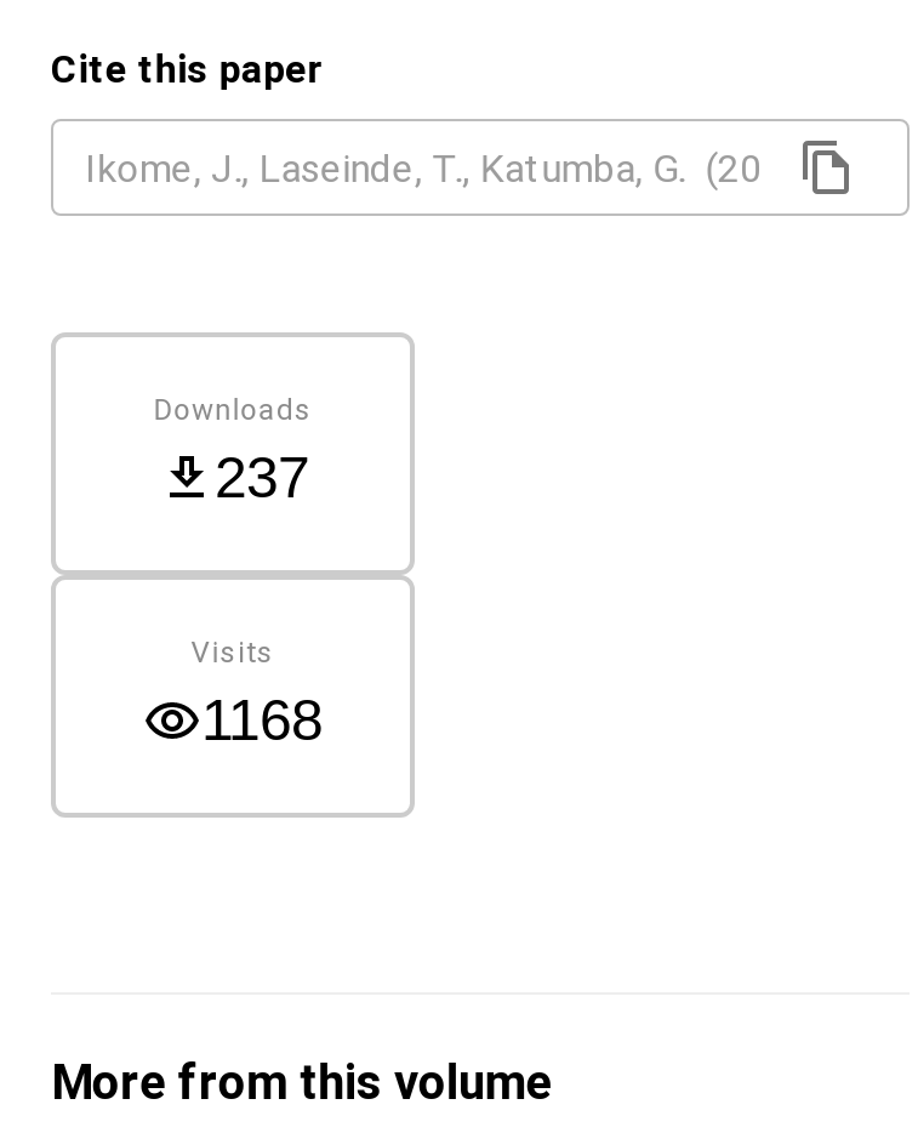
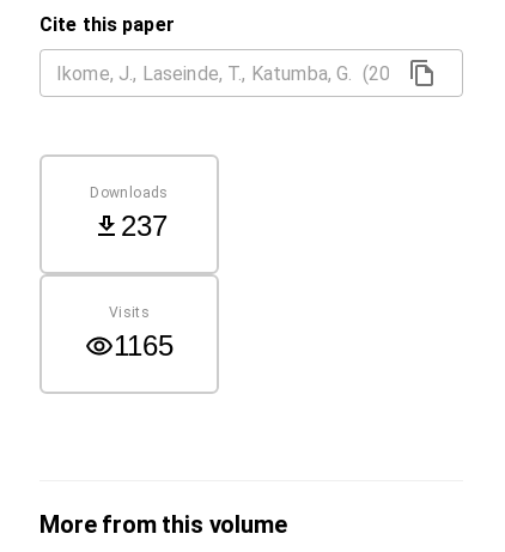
[201,685,323,751] 1168 -> [114,329,174,361] 1165

